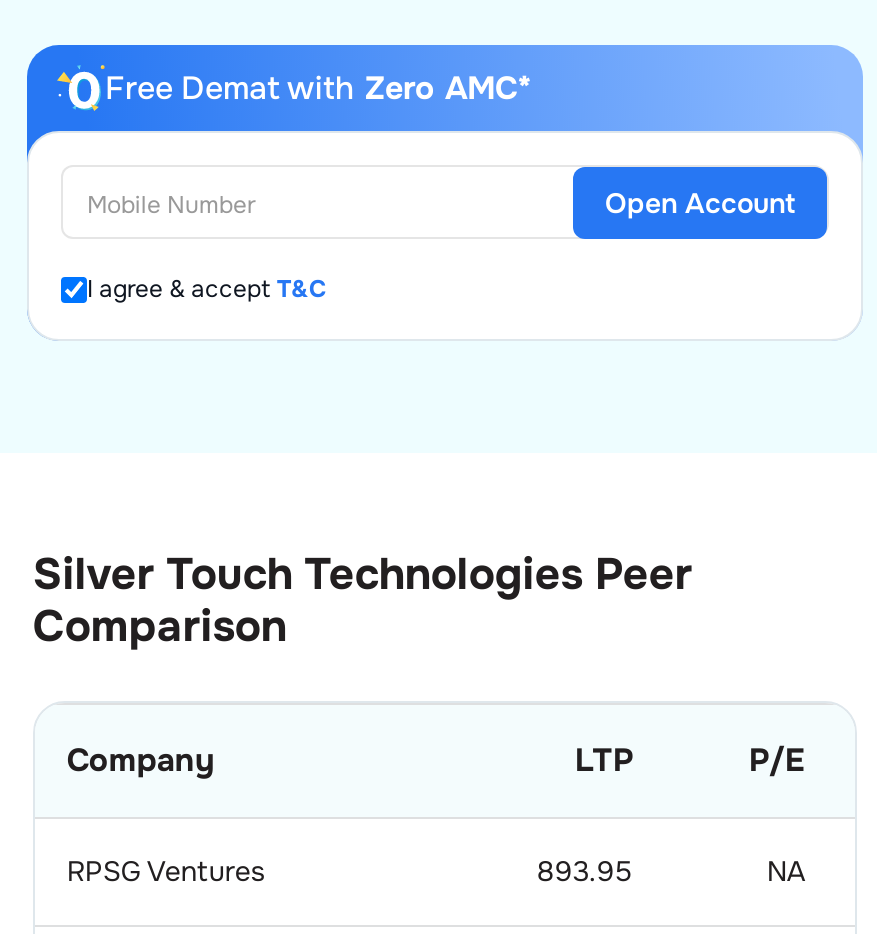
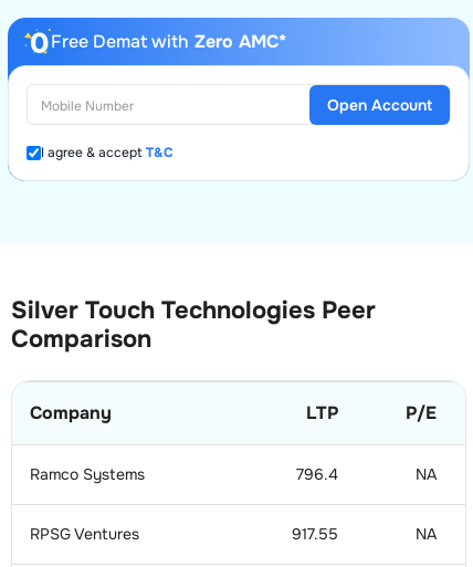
none -> [30,464,436,484] Ramco Systems | 796.4 | NA
[537,853,633,889] 893.95 -> [292,524,338,544] 917.55

